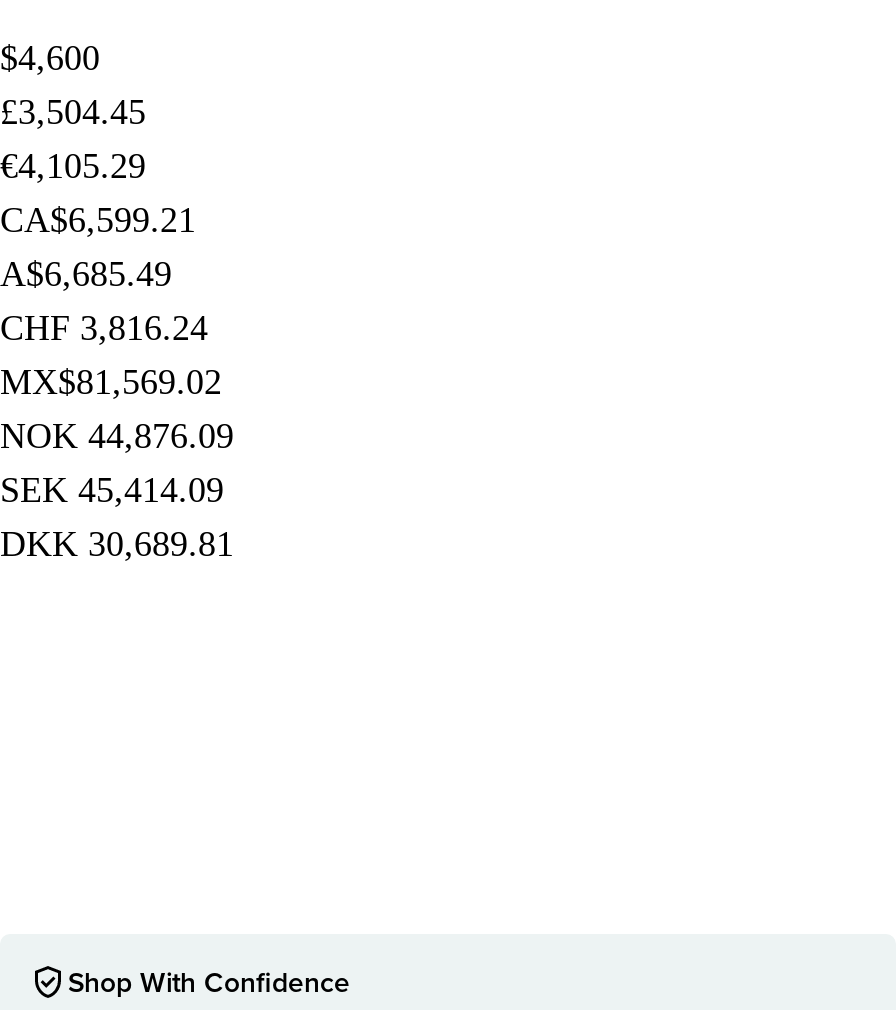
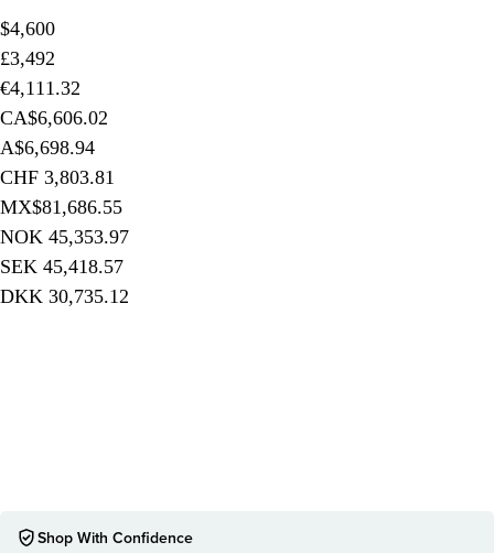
[0,92,234,564] £3,504.45 | €4,105.29 | CA$6,599.21 | A$6,685.49 | CHF 3,816.24 | MX$81,569.02 | NOK 44,876.09 | SEK 45,414.09 | DKK 30,689.81 -> [0,47,129,307] £3,492 | €4,111.32 | CA$6,606.02 | A$6,698.94 | CHF 3,803.81 | MX$81,686.55 | NOK 45,353.97 | SEK 45,418.57 | DKK 30,735.12

